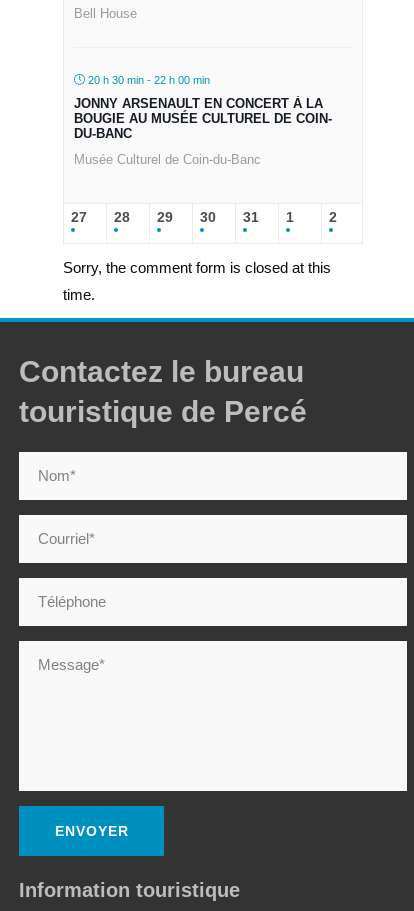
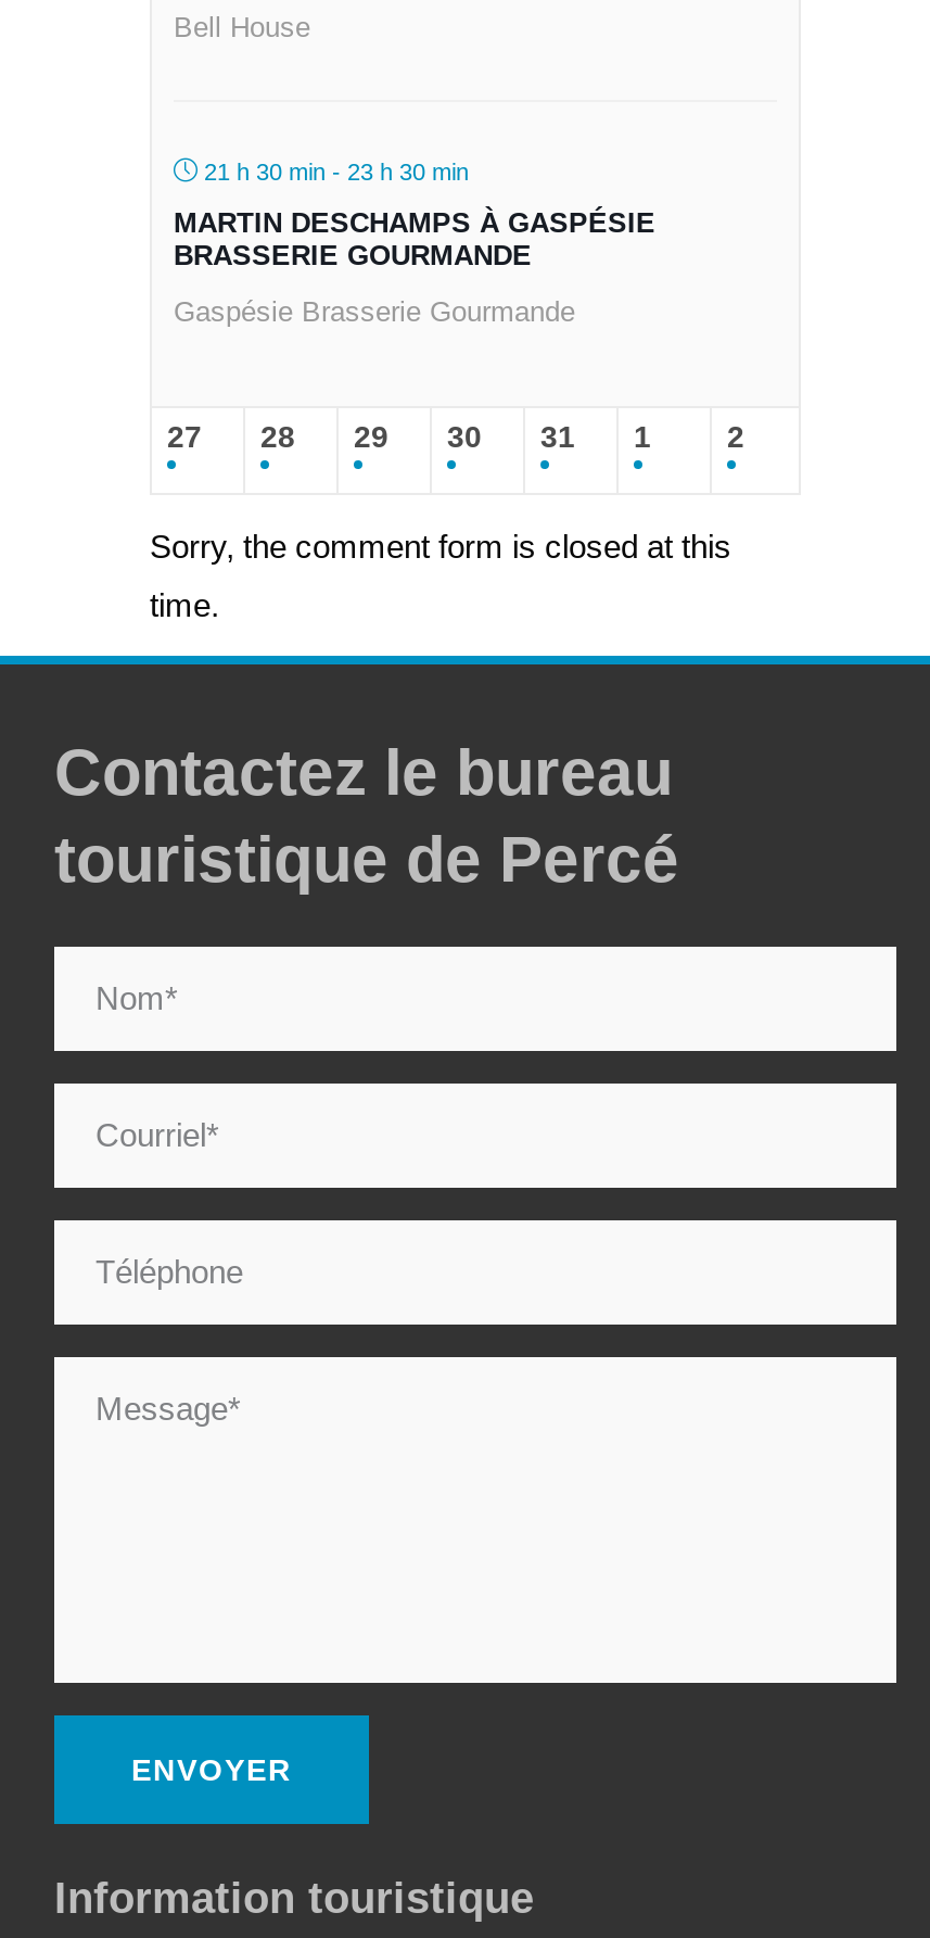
[85,74,210,86] 20 h 30 min - 22 h 00 min -> [198,159,469,185] 21 h 30 min - 23 h 30 min
[74,96,332,141] JONNY ARSENAULT EN CONCERT À LA | BOUGIE AU MUSÉE CULTUREL DE COIN- | DU-BANC -> [174,207,655,272] MARTIN DESCHAMPS À GASPÉSIE | BRASSERIE GOURMANDE
[74,152,261,167] Musée Culturel de Coin-du-Banc -> [174,296,575,329] Gaspésie Brasserie Gourmande

